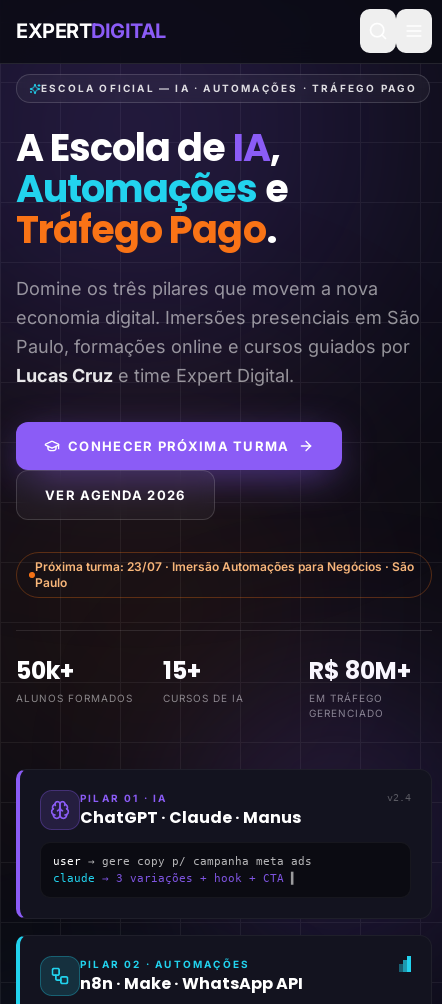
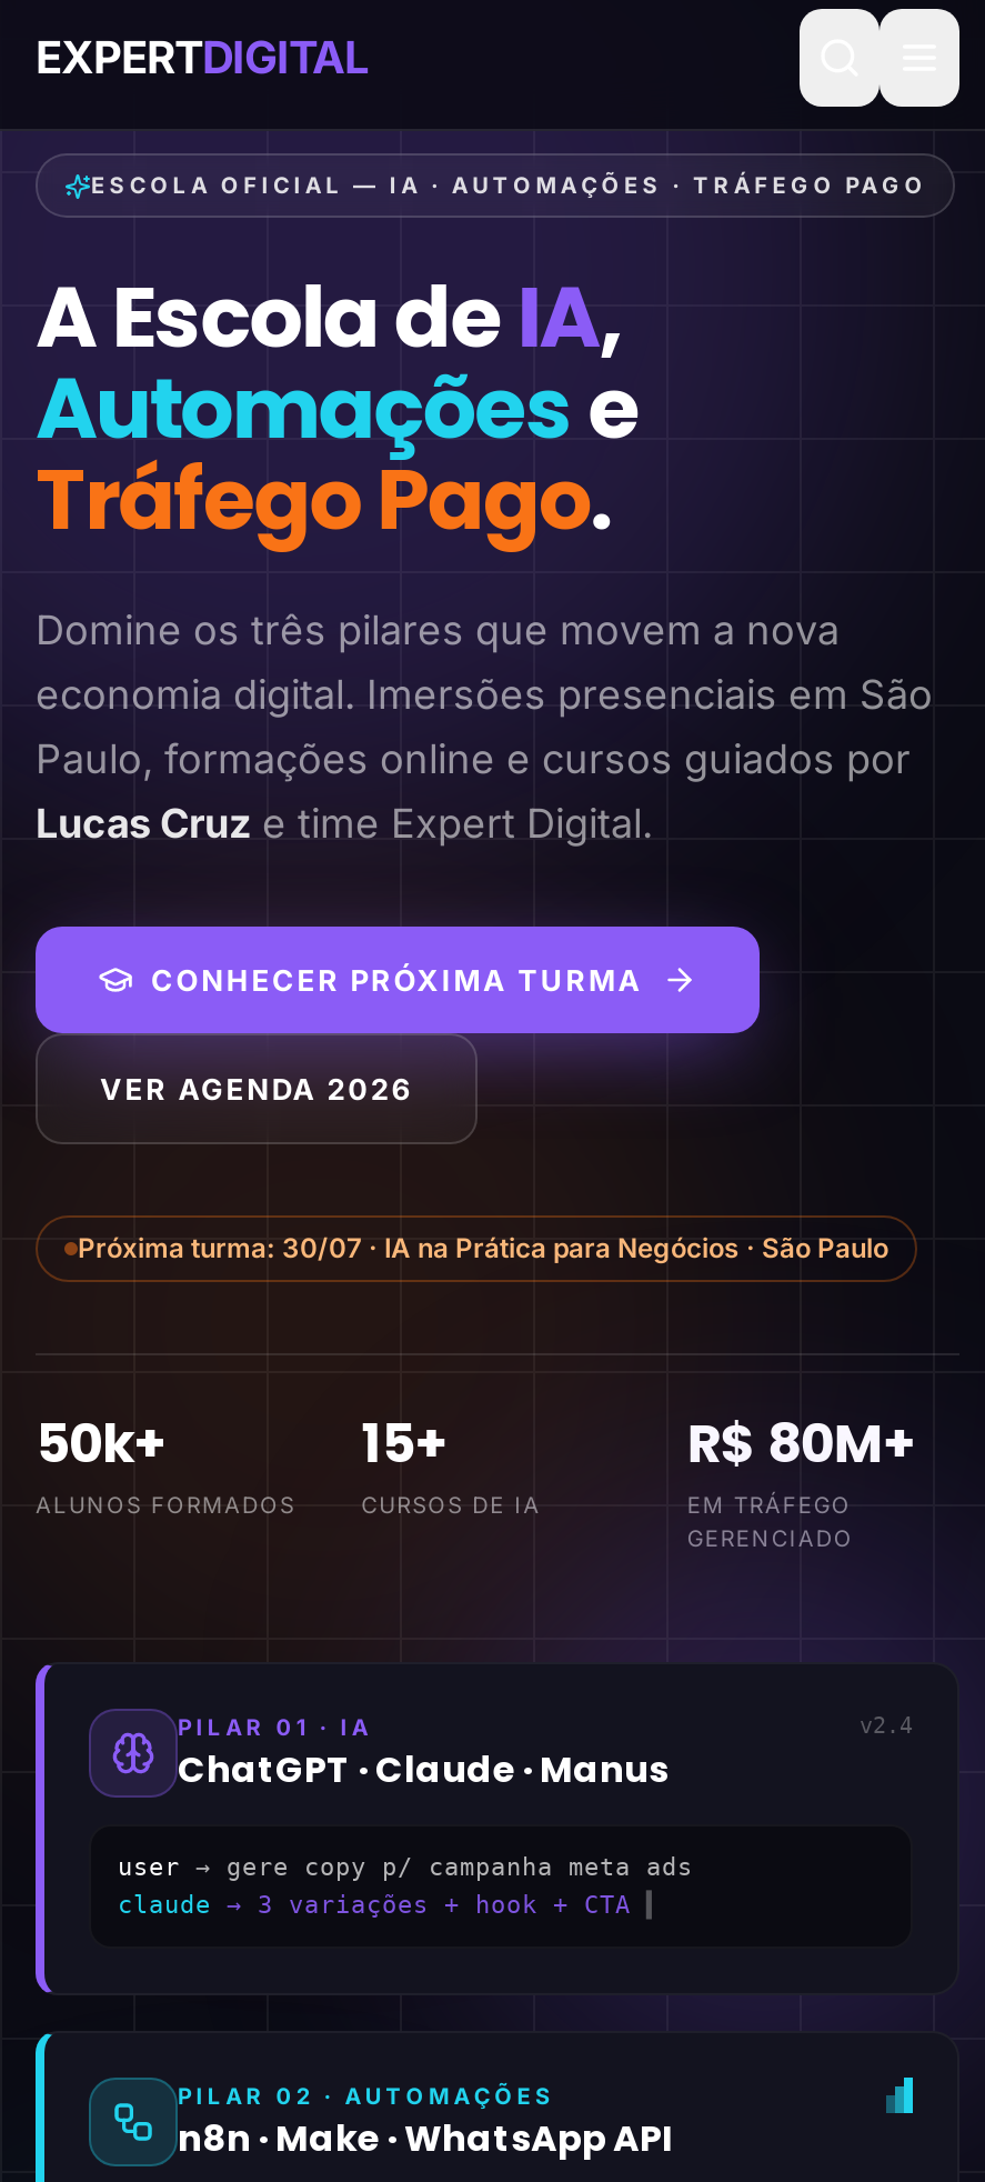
[35,559,414,590] Próxima turma: 23/07 · Imersão Automações para Negócios · São | Paulo -> [78,1231,888,1264] Próxima turma: 30/07 · IA na Prática para Negócios · São Paulo

